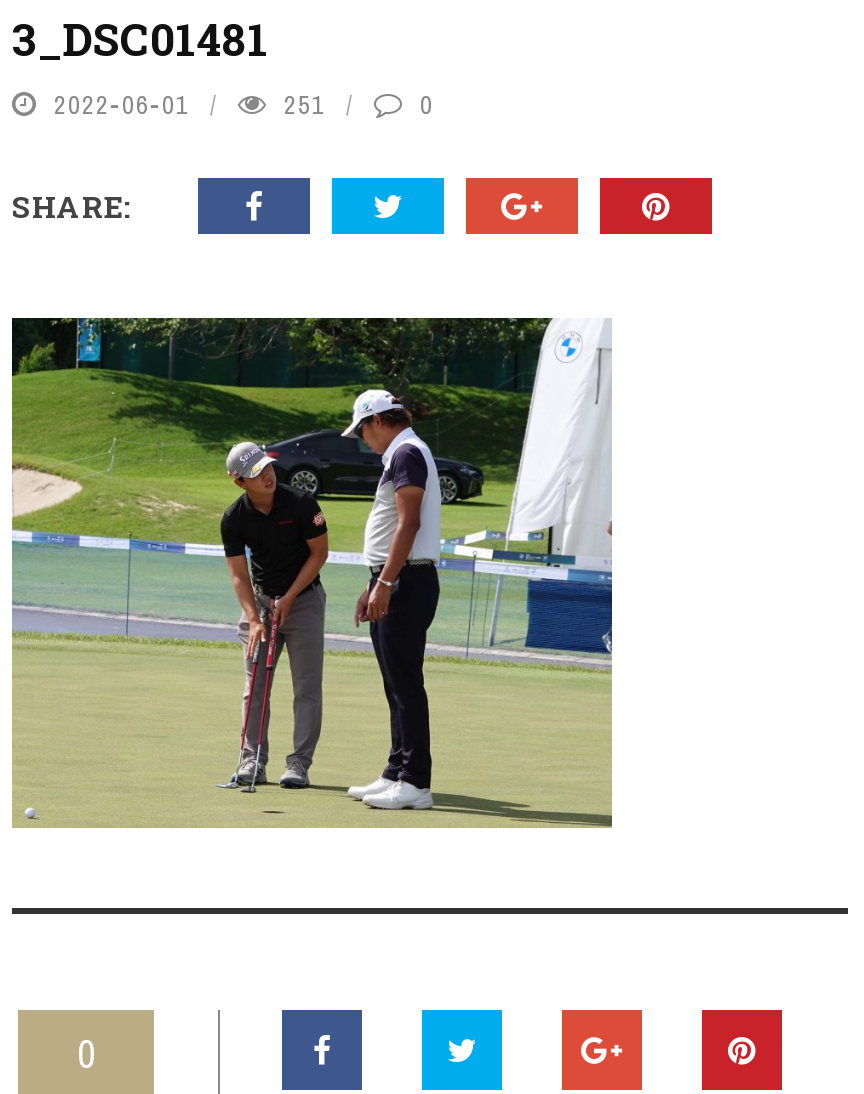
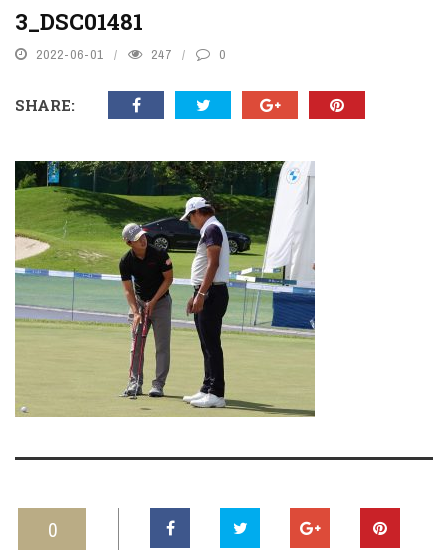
[284,88,326,122] 251 -> [151,46,172,63] 247

